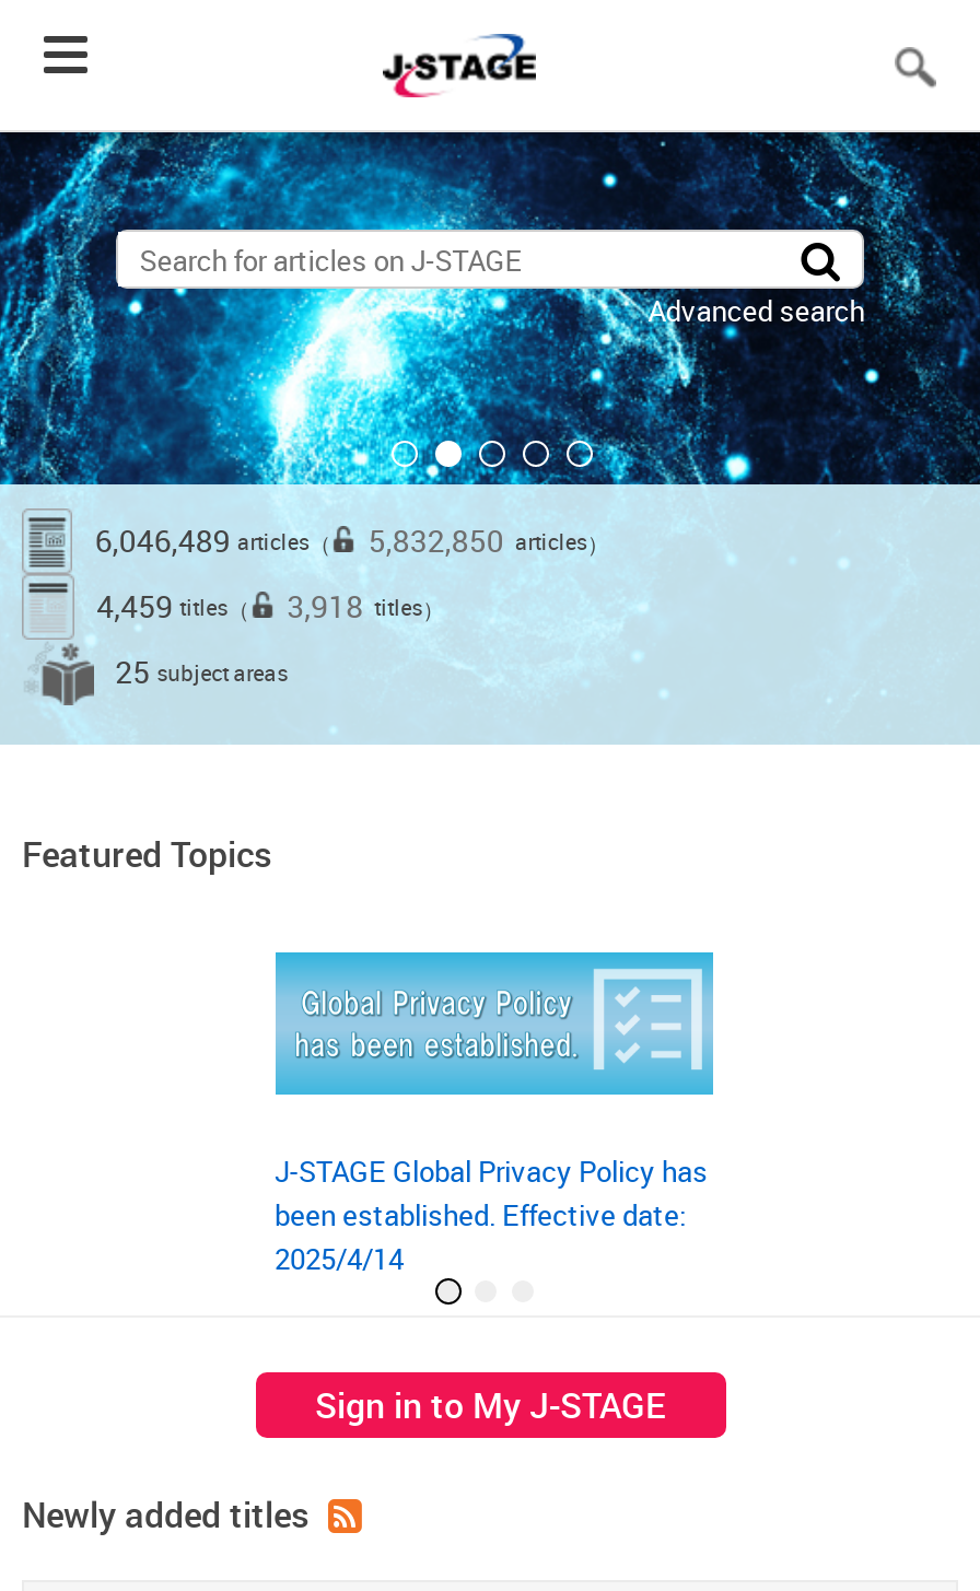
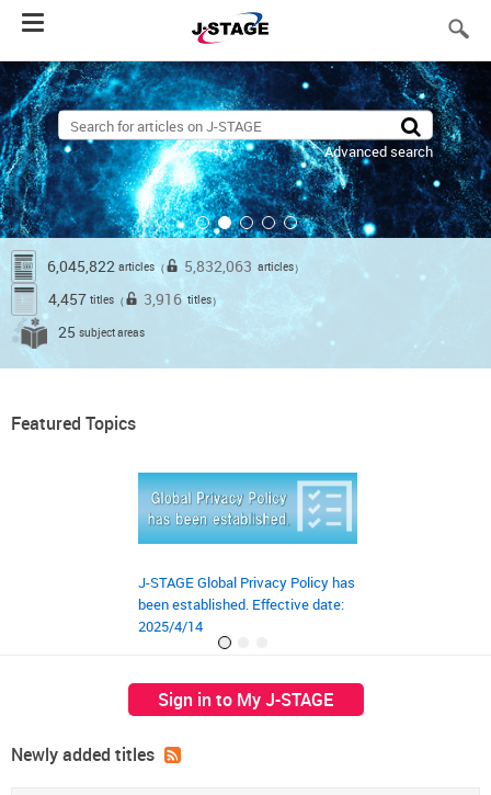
[95,519,331,561] 6,046,489 articles（ -> [47,255,166,276] 6,045,822 articles（
[368,519,609,561] 5,832,850 articles） -> [184,255,305,276] 5,832,063 articles）
[97,585,250,627] 4,459 titles（ -> [48,288,125,309] 4,457 titles（
[287,585,444,627] 3,918 titles） -> [144,288,223,309] 3,916 titles）

